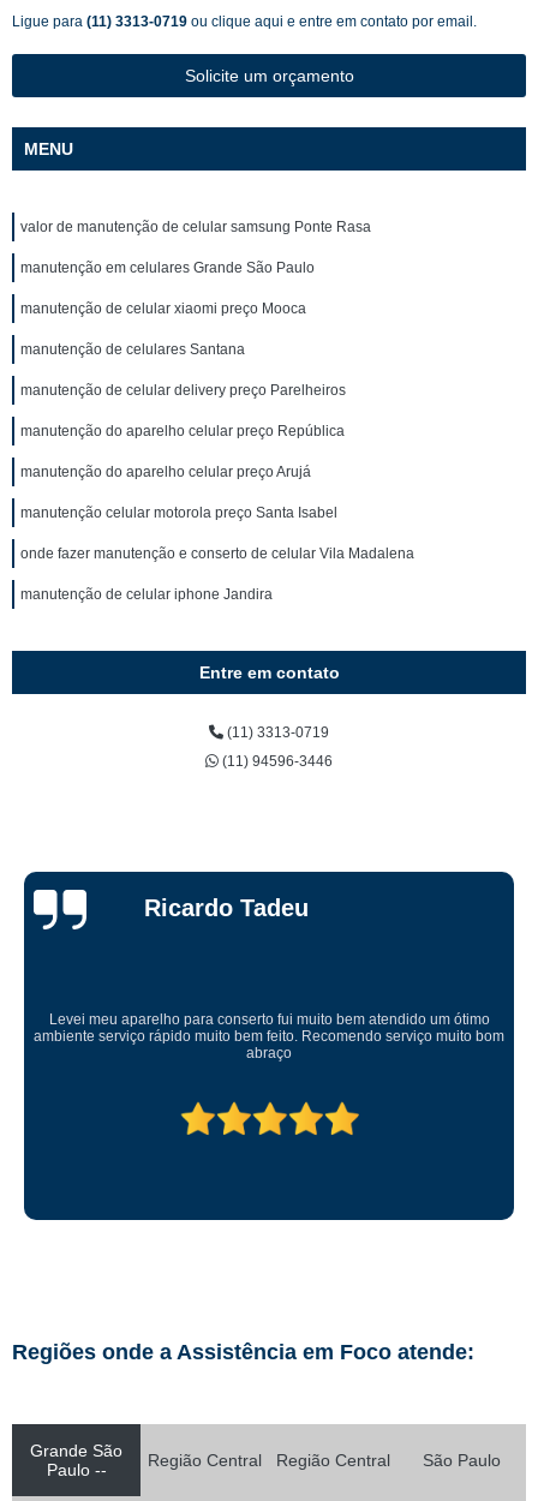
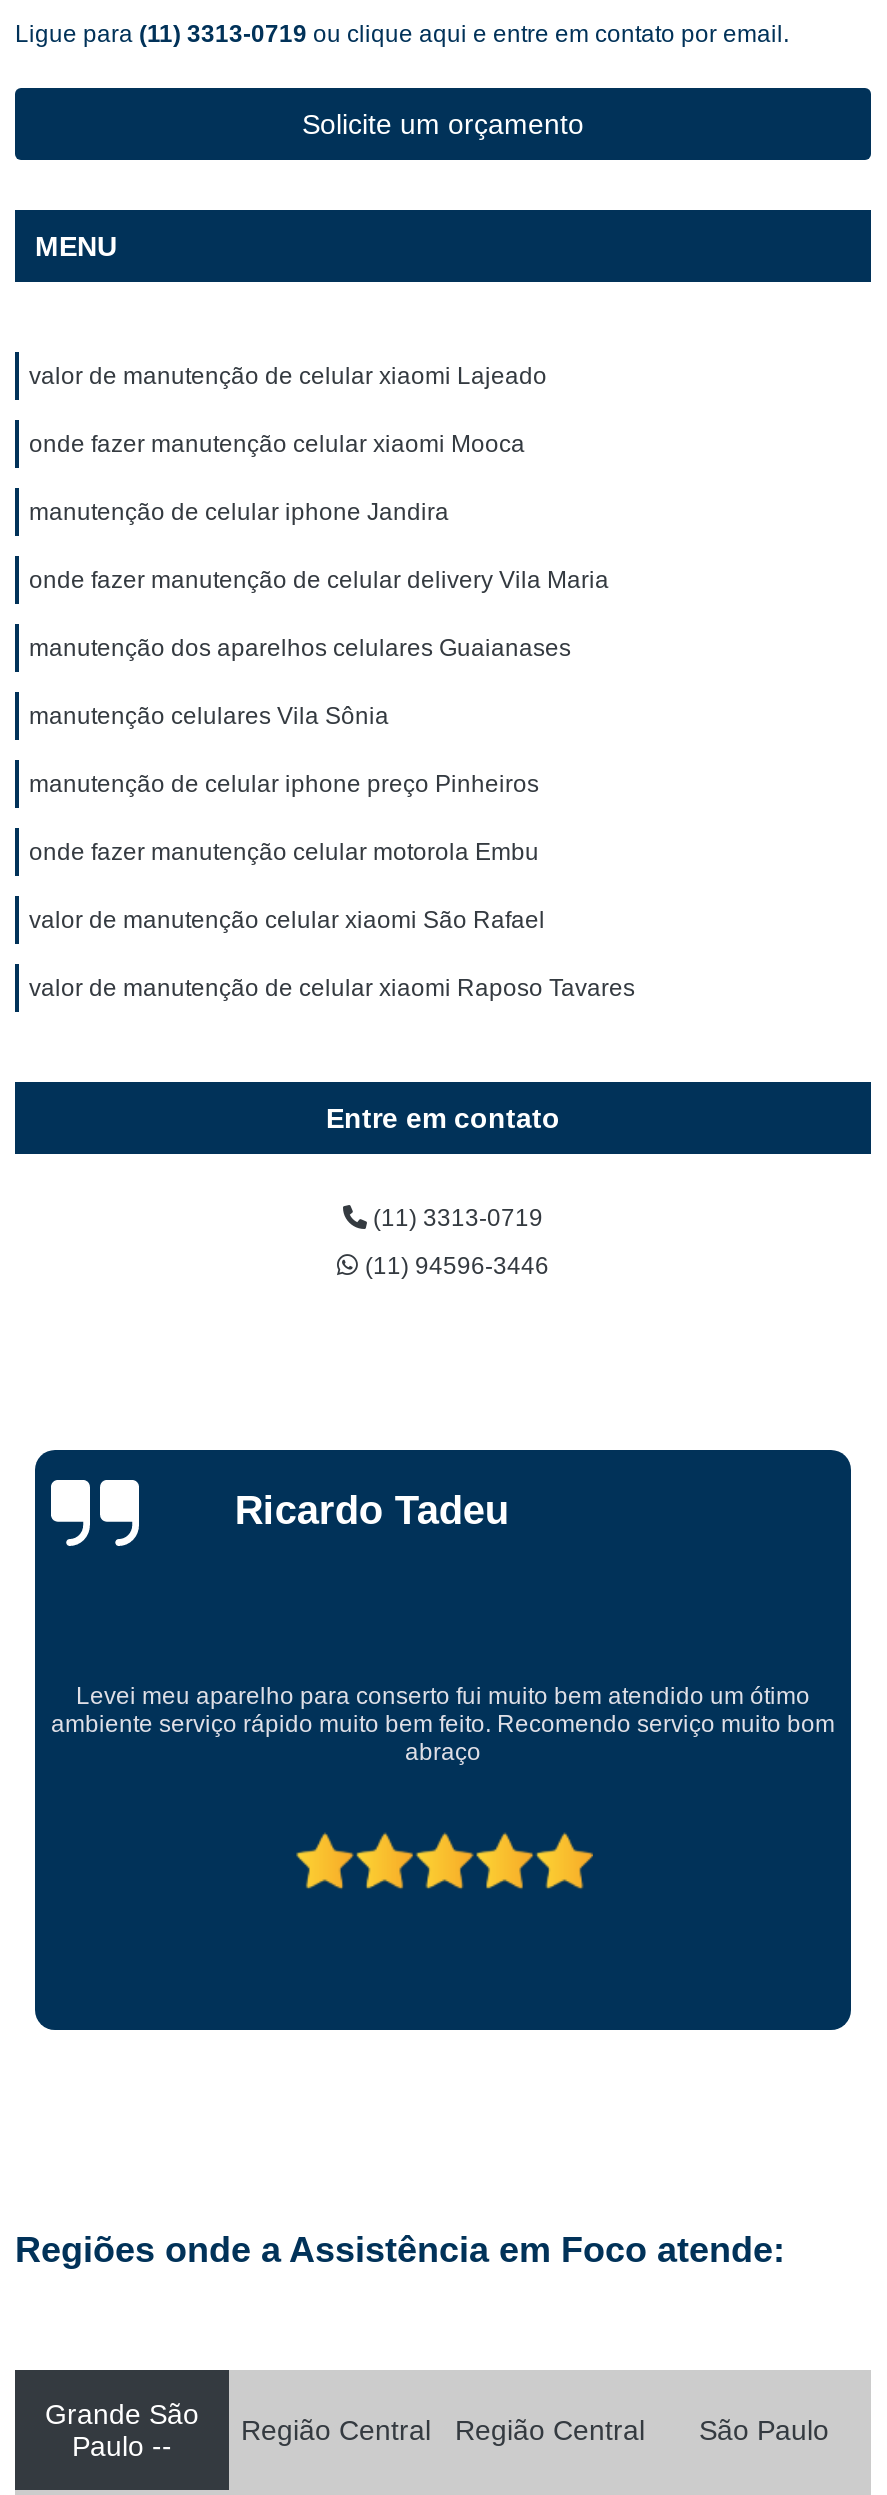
[20,219,414,562] valor de manutenção de celular samsung Ponte Rasa | manutenção em celulares Grande São Paulo | manutenção de celular xiaomi preço Mooca | manutenção de celulares Santana | manutenção de celular delivery preço Parelheiros | manutenção do aparelho celular preço República | manutenção do aparelho celular preço Arujá | manutenção celular motorola preço Santa Isabel | onde fazer manutenção e conserto de celular Vila Madalena -> [29,362,547,458] valor de manutenção de celular xiaomi Lajeado | onde fazer manutenção celular xiaomi Mooca
moved [20,586,273,603] -> [29,498,449,526]: manutenção de celular iphone Jandira
none -> [29,566,635,1002] onde fazer manutenção de celular delivery Vila Maria | manutenção dos aparelhos celulares Guaianases | manutenção celulares Vila Sônia | manutenção de celular iphone preço Pinheiros | onde fazer manutenção celular motorola Embu | valor de manutenção celular xiaomi São Rafael | valor de manutenção de celular xiaomi Raposo Tavares

